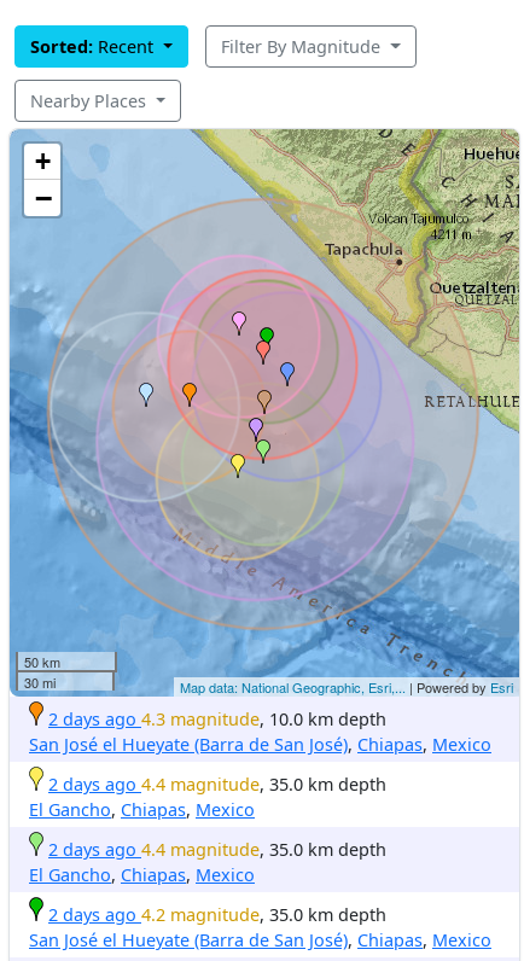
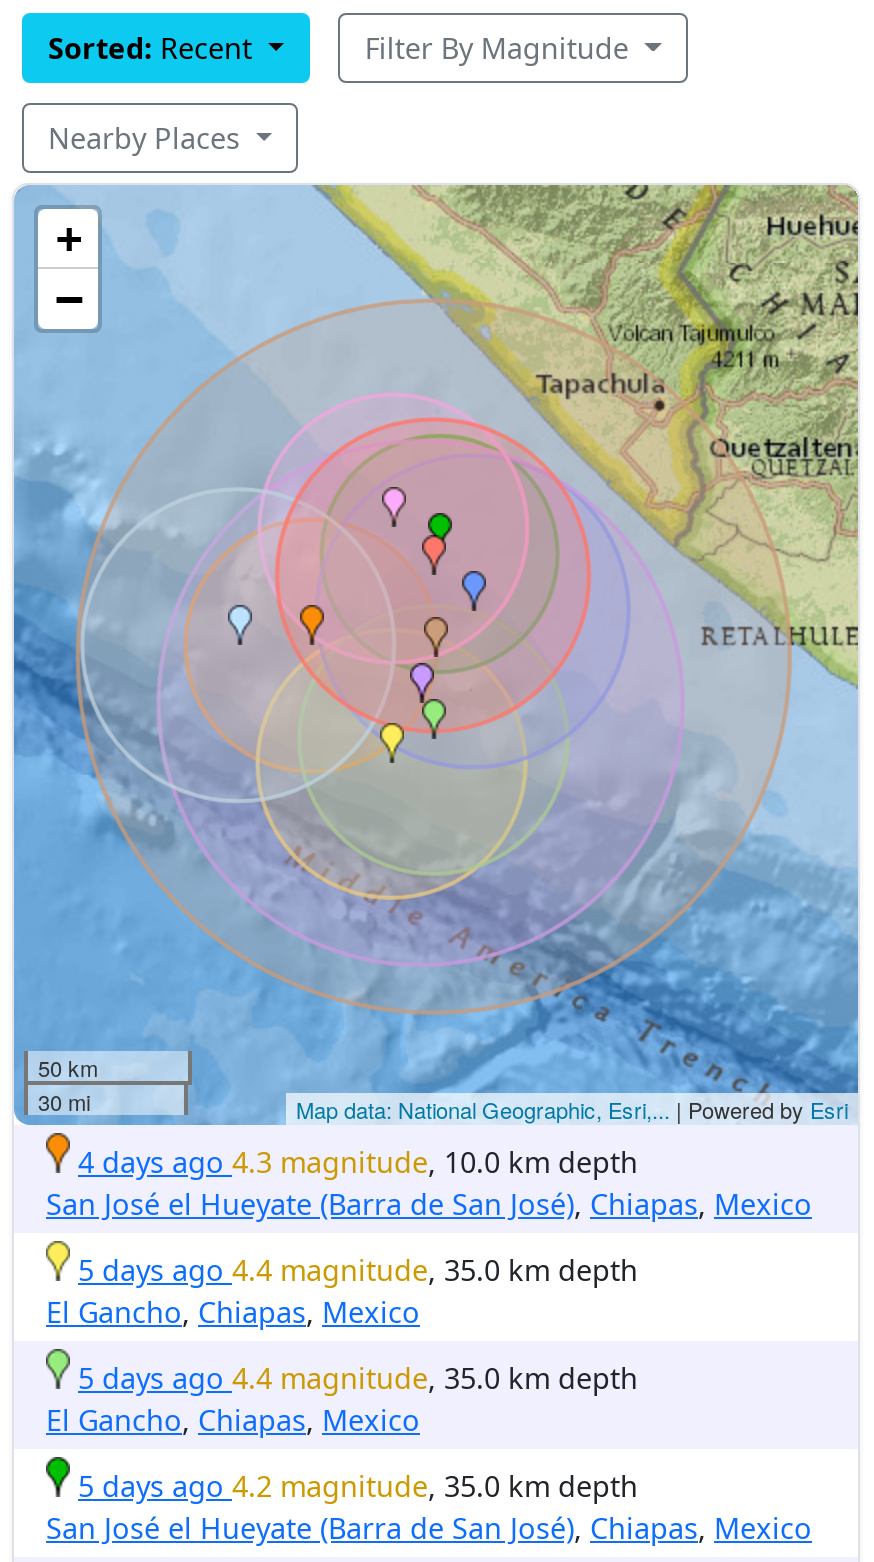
[48,707,386,730] 2 days ago 4.3 magnitude, 10.0 km depth -> [78,1142,638,1180] 4 days ago 4.3 magnitude, 10.0 km depth
[48,772,386,795] 2 days ago 4.4 magnitude, 35.0 km depth -> [78,1250,638,1288] 5 days ago 4.4 magnitude, 35.0 km depth
[48,837,386,860] 2 days ago 4.4 magnitude, 35.0 km depth -> [78,1358,638,1396] 5 days ago 4.4 magnitude, 35.0 km depth
[48,903,386,926] 2 days ago 4.2 magnitude, 35.0 km depth -> [78,1466,638,1504] 5 days ago 4.2 magnitude, 35.0 km depth

